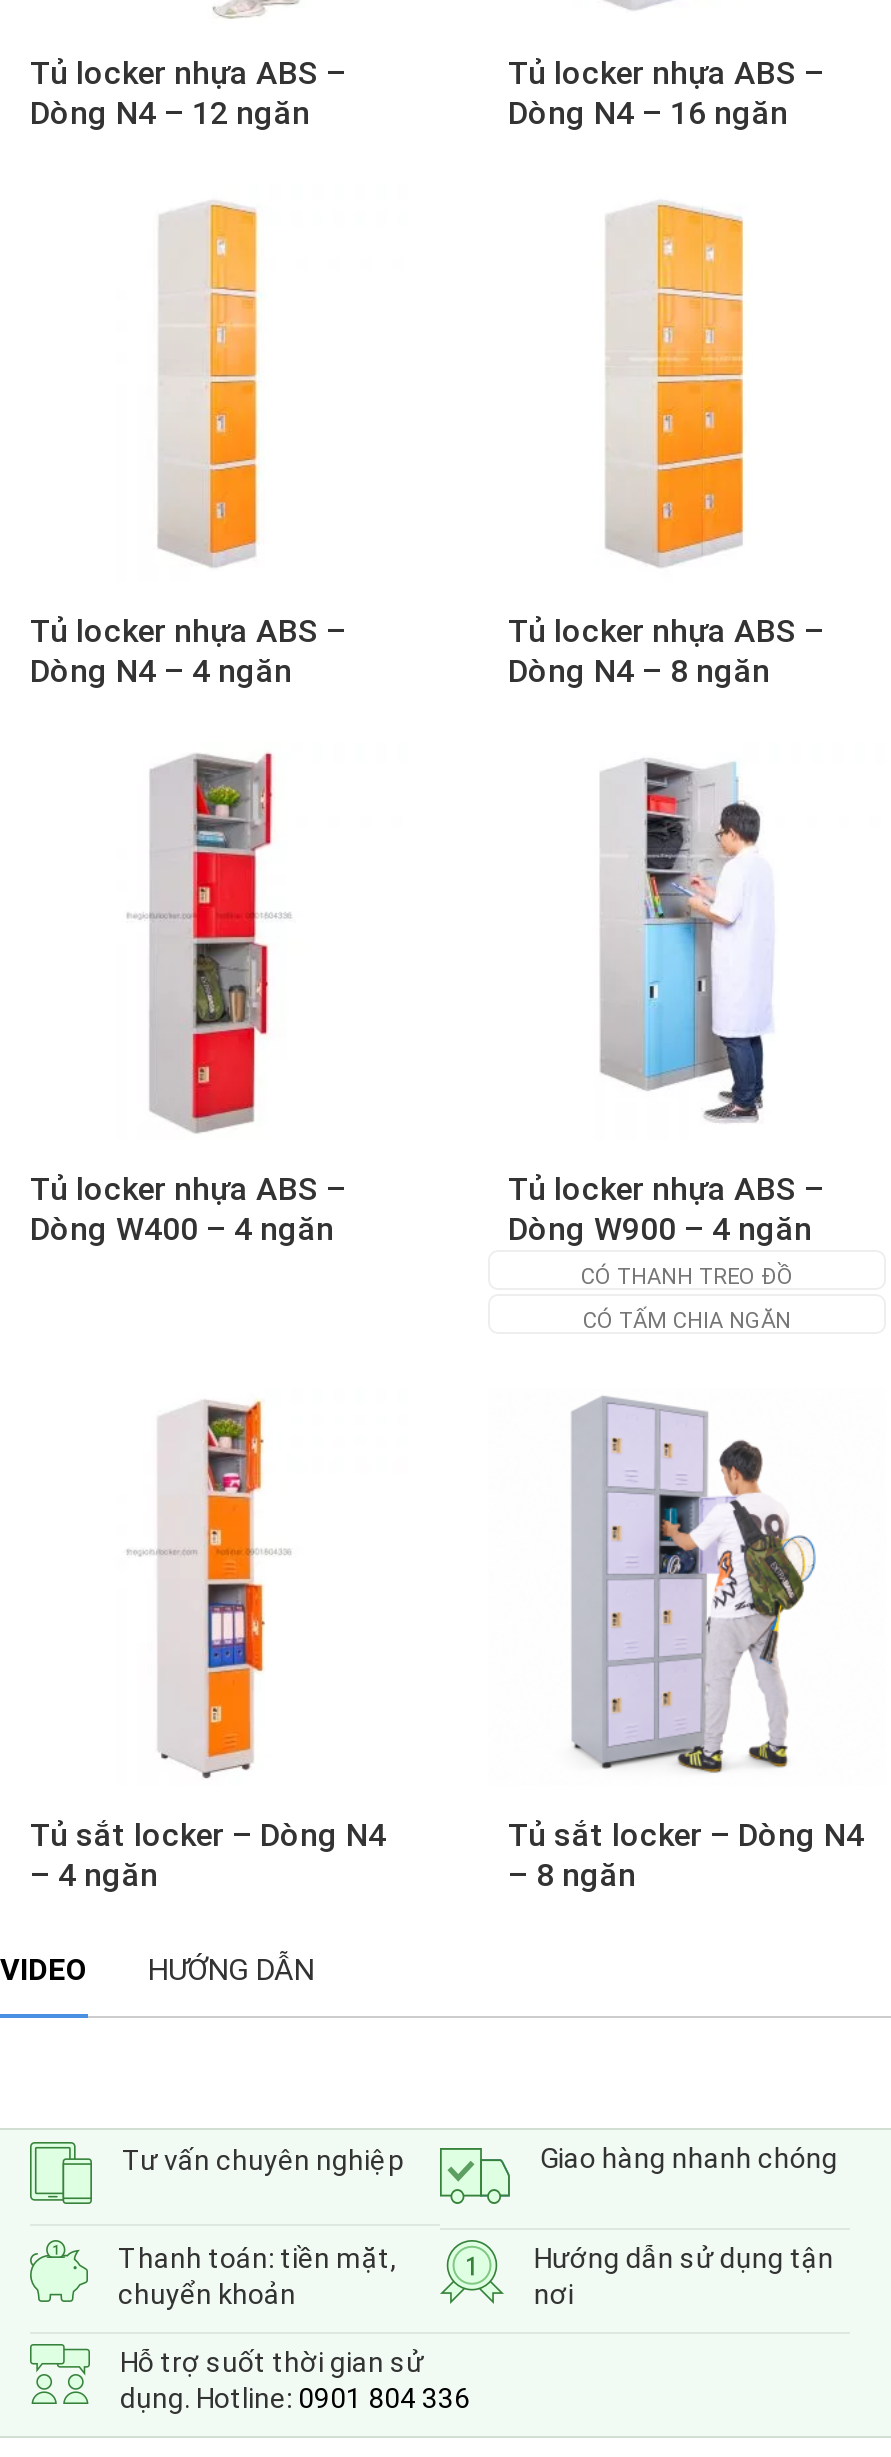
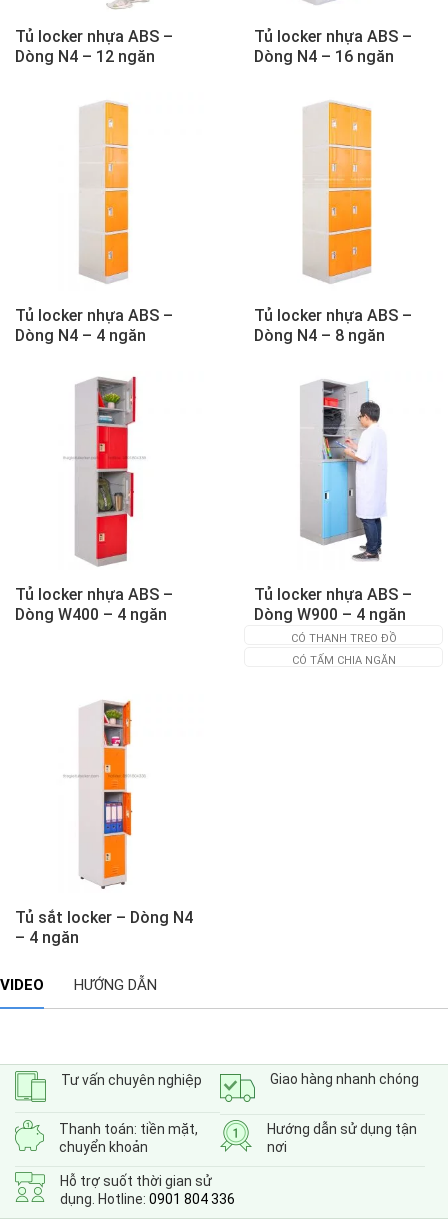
[508,1396,864,1894] [image] | Tủ sắt locker – Dòng N4 | – 8 ngăn -> none

